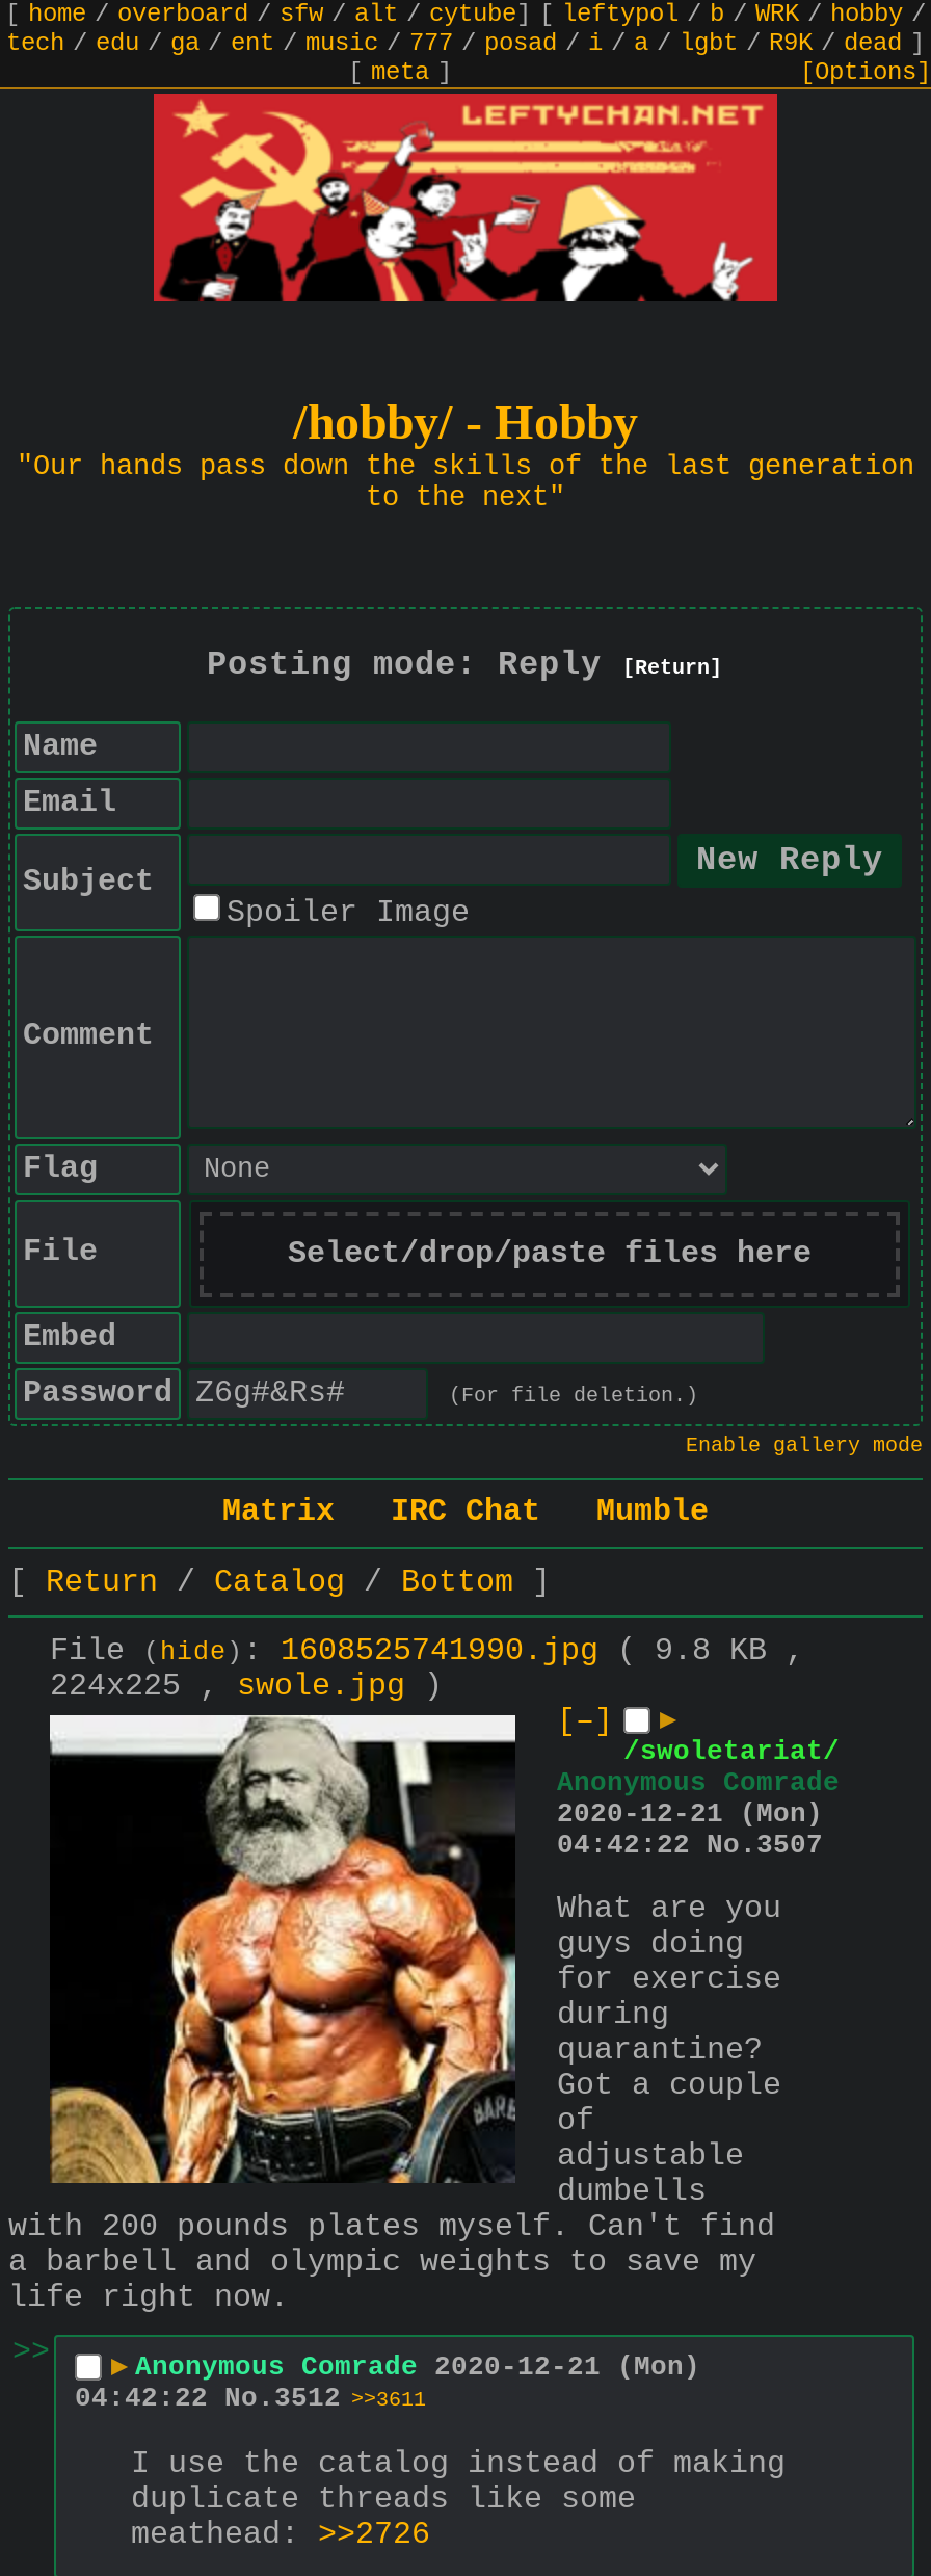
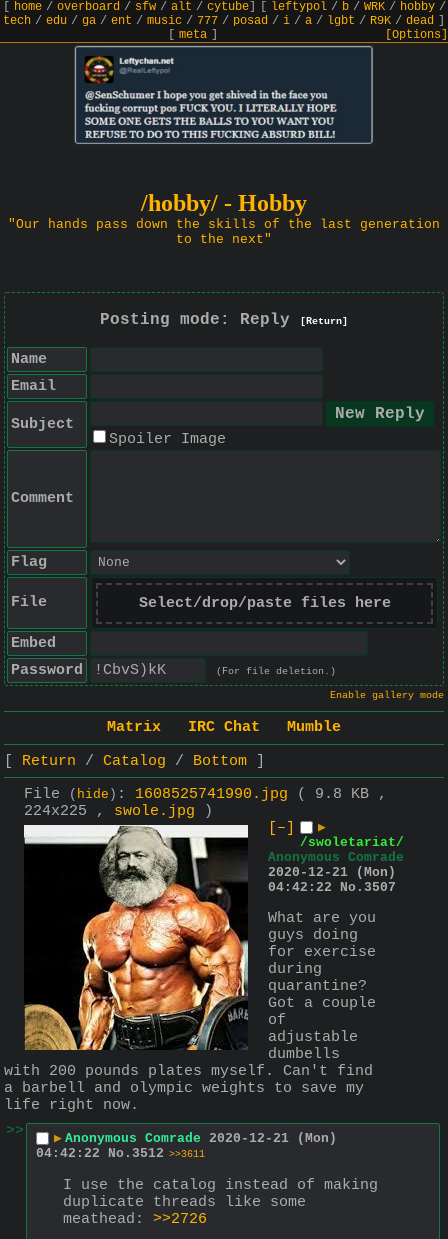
[152,94,779,304] [image] -> [74,44,374,145] [image]

